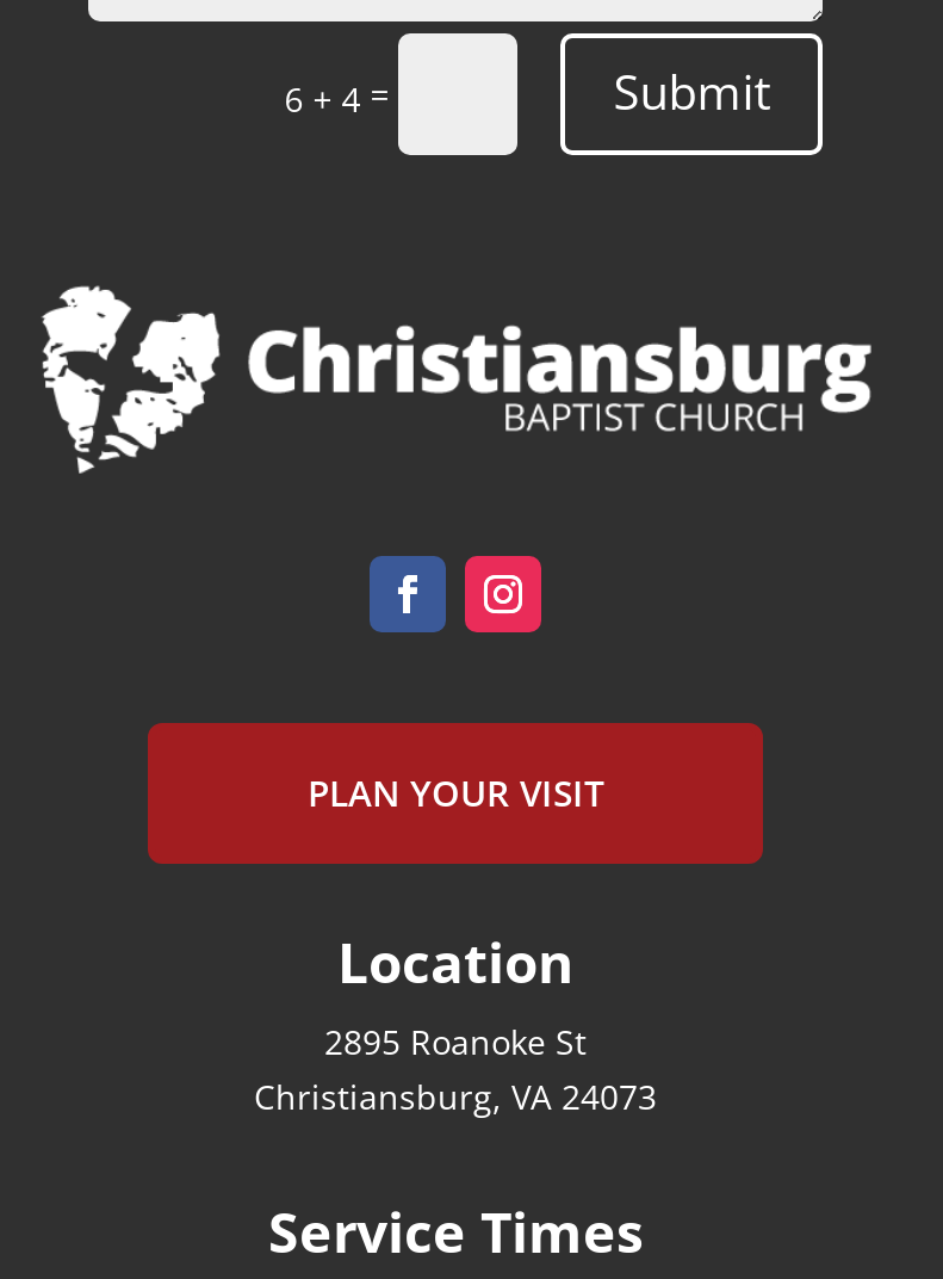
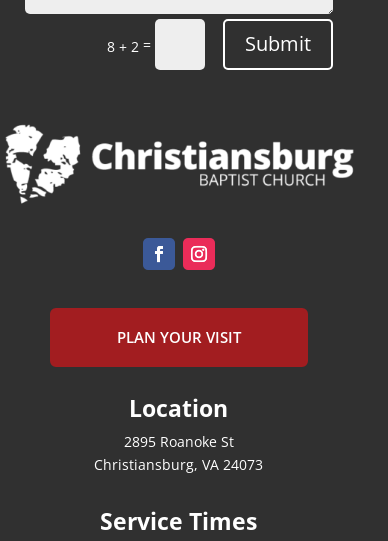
[284,70,399,120] 6 + 4 = -> [107,34,155,55] 8 + 2 =

